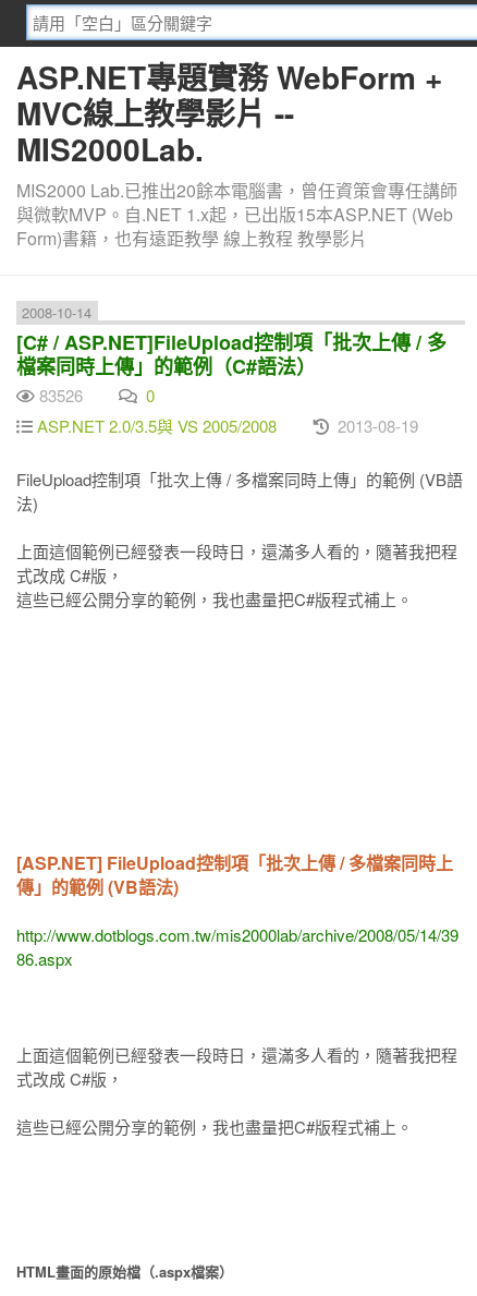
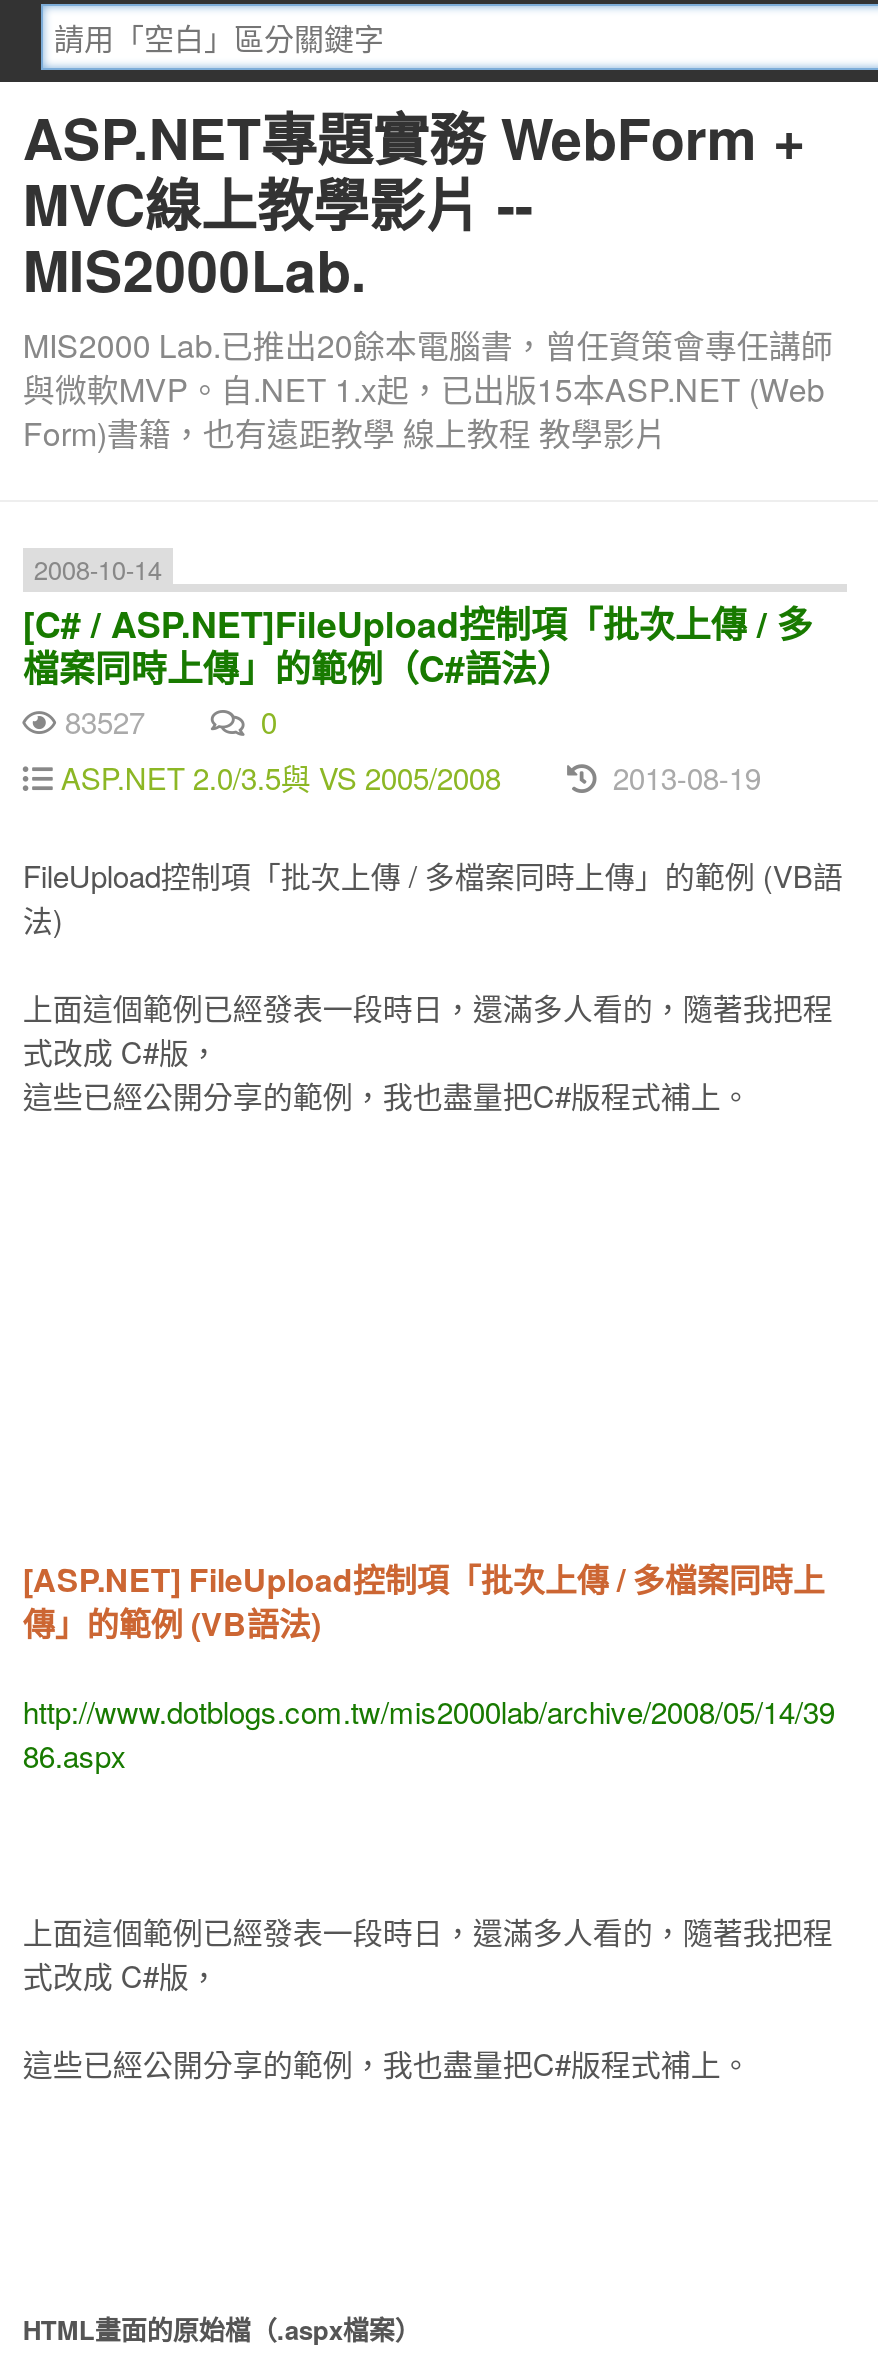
[39,384,83,407] 83526 -> [65,700,145,742] 83527

